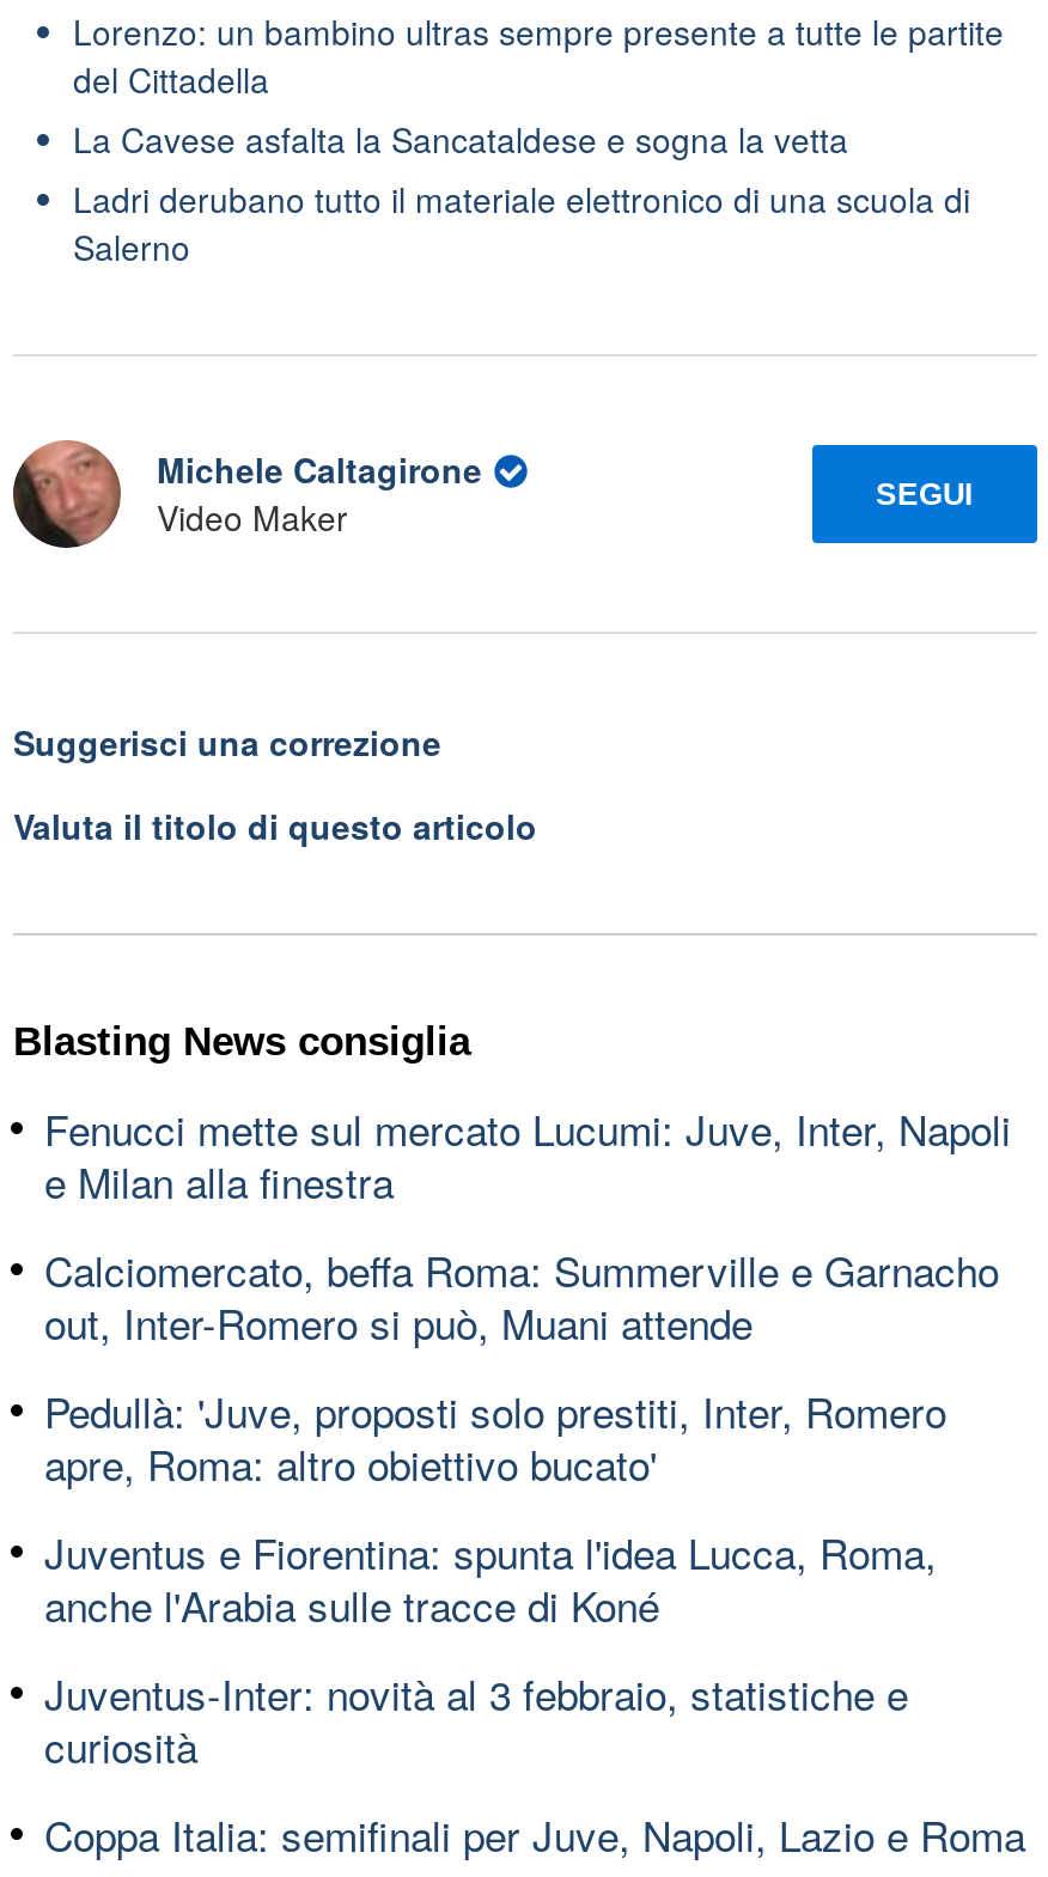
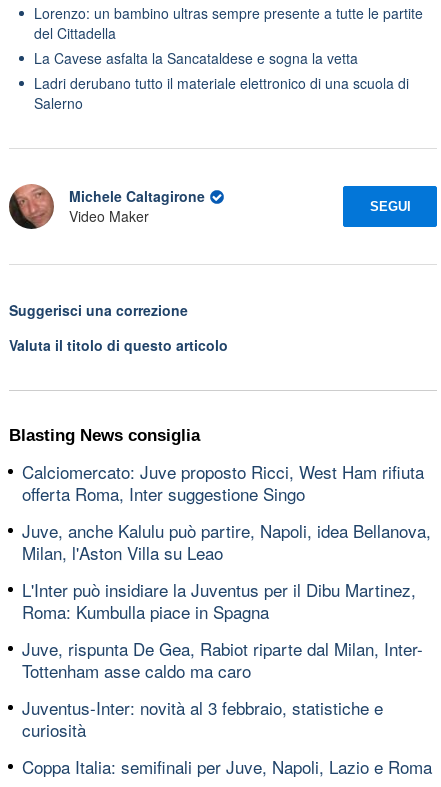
[44,1097,1011,1209] Fenucci mette sul mercato Lucumi: Juve, Inter, Napoli | e Milan alla finestra -> [22,458,424,505] Calciomercato: Juve proposto Ricci, West Ham rifiuta | offerta Roma, Inter suggestione Singo
[44,1238,999,1351] Calciomercato, beffa Roma: Summerville e Garnacho | out, Inter-Romero si può, Muani attende -> [22,517,431,564] Juve, anche Kalulu può partire, Napoli, idea Bellanova, | Milan, l'Aston Villa su Leao
[44,1379,946,1492] Pedullà: 'Juve, proposti solo prestiti, Inter, Romero | apre, Roma: altro obiettivo bucato' -> [22,576,416,623] L'Inter può insidiare la Juventus per il Dibu Martinez, | Roma: Kumbulla piace in Spagna
[44,1521,937,1633] Juventus e Fiorentina: spunta l'idea Lucca, Roma, | anche l'Arabia sulle tracce di Koné -> [22,635,423,682] Juve, rispunta De Gea, Rabiot riparte dal Milan, Inter- | Tottenham asse caldo ma caro

